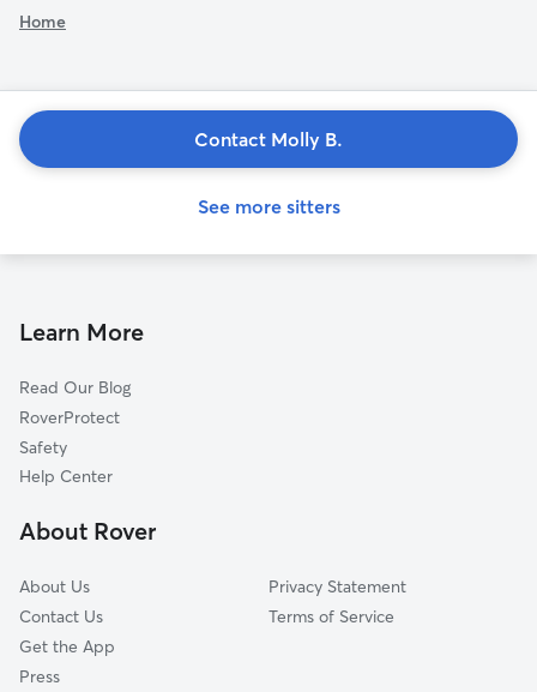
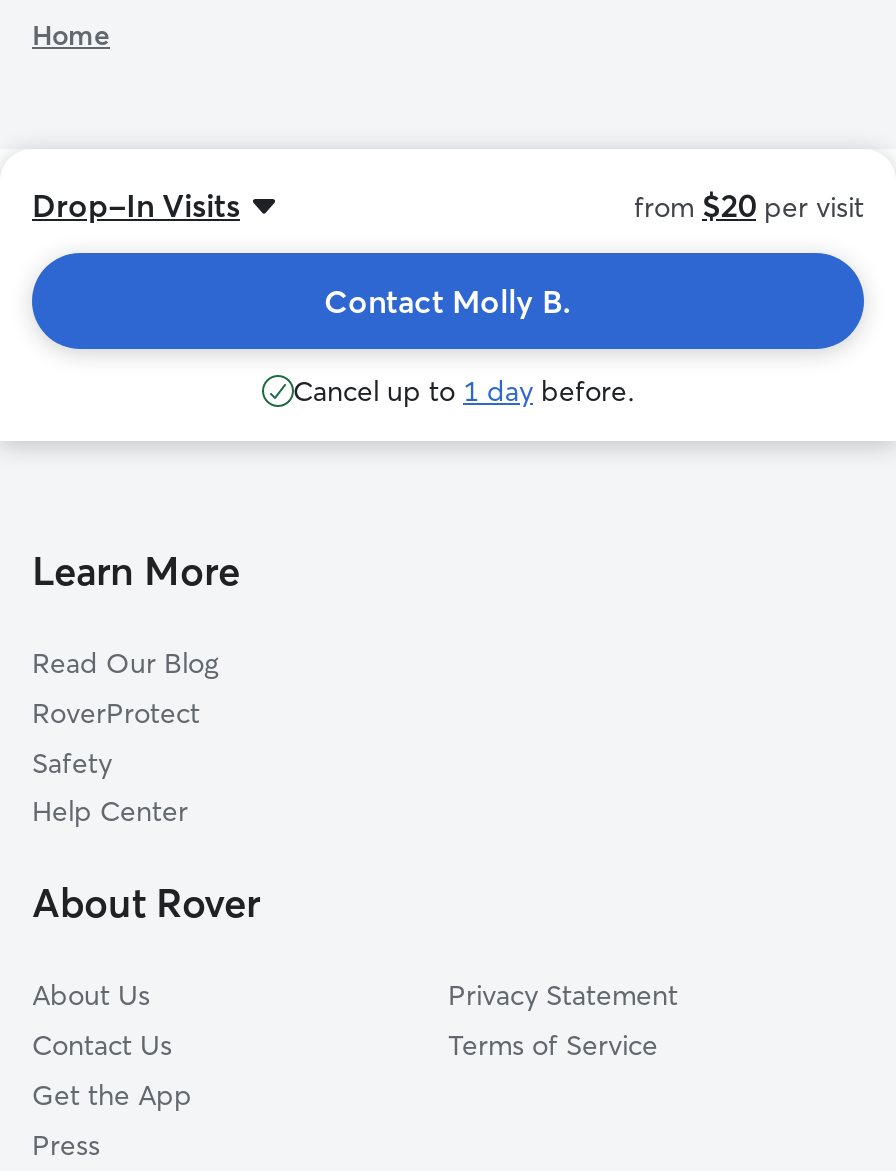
moved [194,127,343,151] -> [324,281,572,321]: Contact Molly B.
none -> [293,373,635,409] Cancel up to 1 day before.
[197,194,340,218] See more sitters -> [32,185,864,225] Drop-In Visits | from $20 per visit

